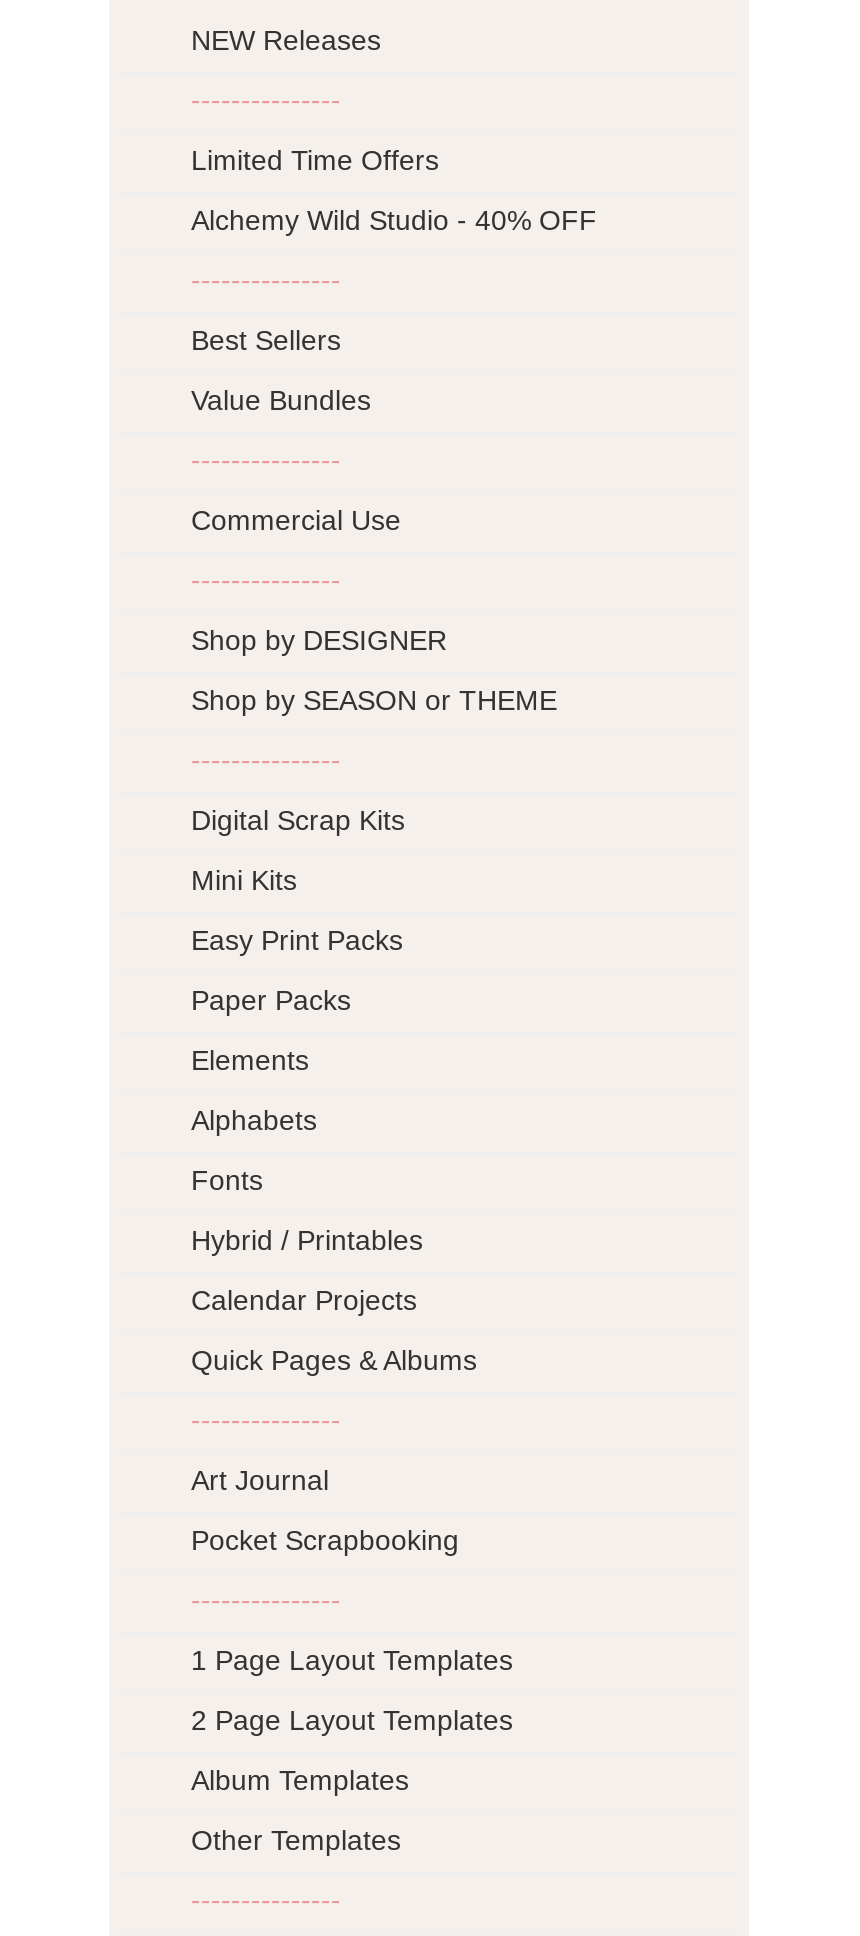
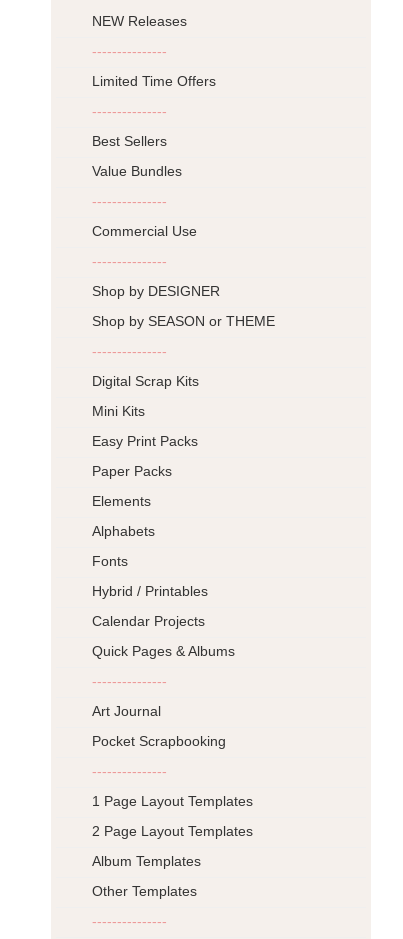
[191,205,597,237] Alchemy Wild Studio - 40% OFF -> none

